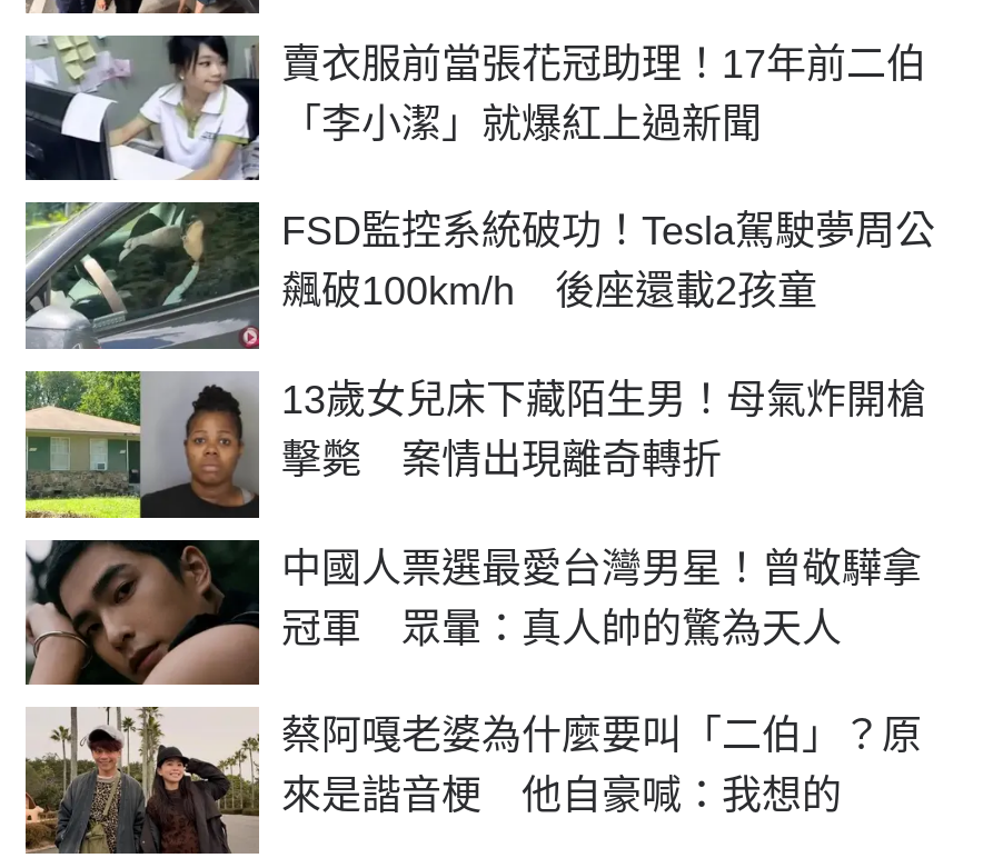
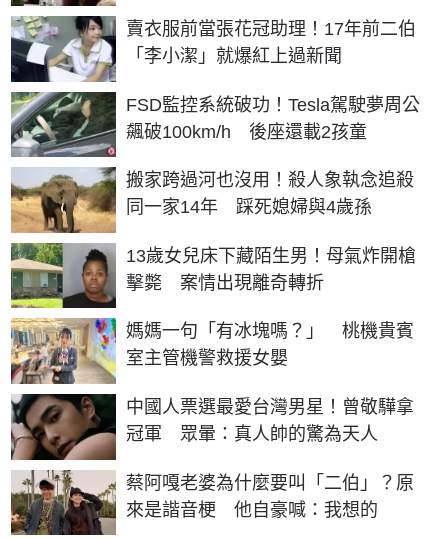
none -> [10,167,414,234] [image] | 搬家跨過河也沒用！殺人象執念追殺 | 同一家14年 踩死媳婦與4歲孫
none -> [11,318,414,384] [image] | 媽媽一句「有冰塊嗎？」 桃機貴賓 | 室主管機警救援女嬰

